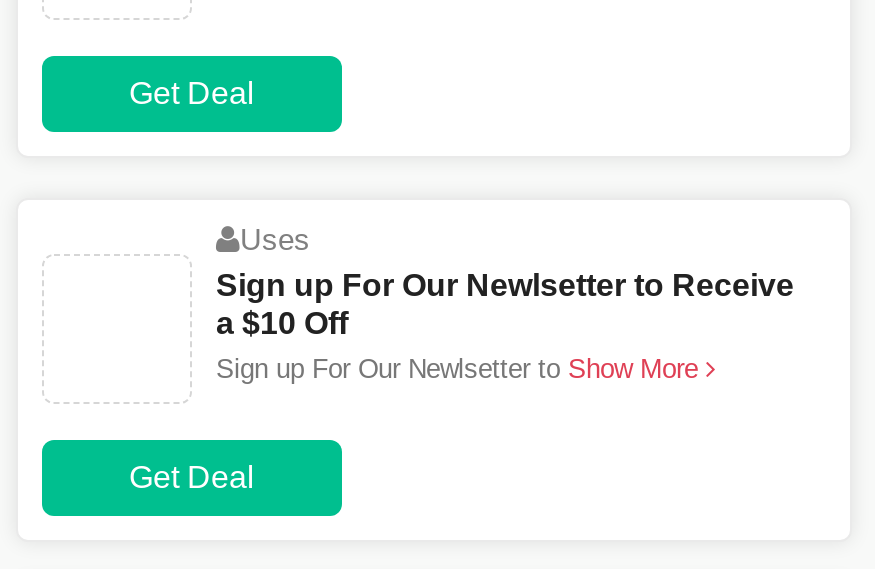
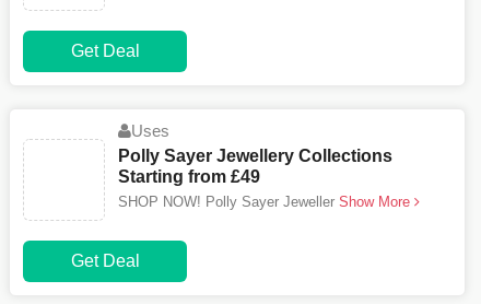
[216,268,794,384] Sign up For Our Newlsetter to Receive | a $10 Off | Sign up For Our Newlsetter to Show More -> [118,146,414,210] Polly Sayer Jewellery Collections | Starting from £49 | SHOP NOW! Polly Sayer Jeweller Show More

